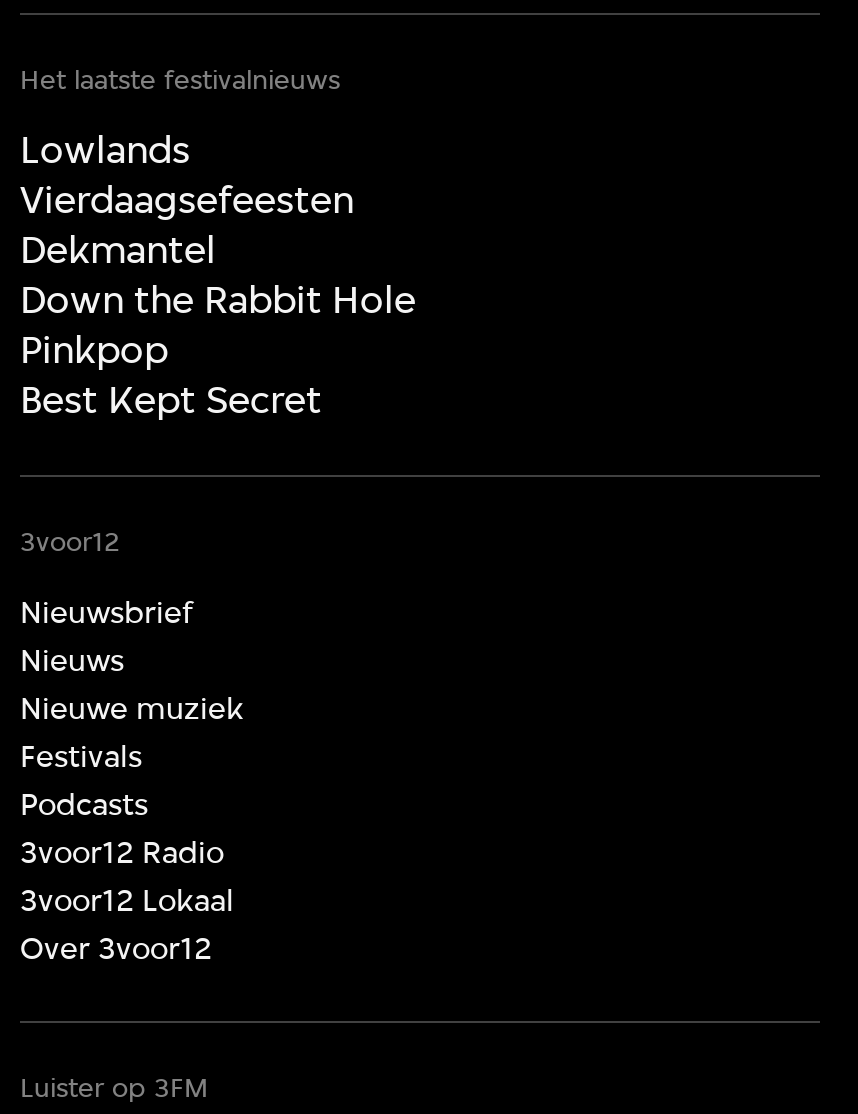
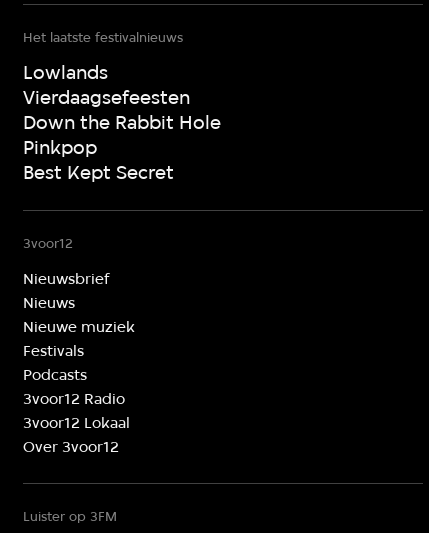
[20,228,216,274] Dekmantel -> none

